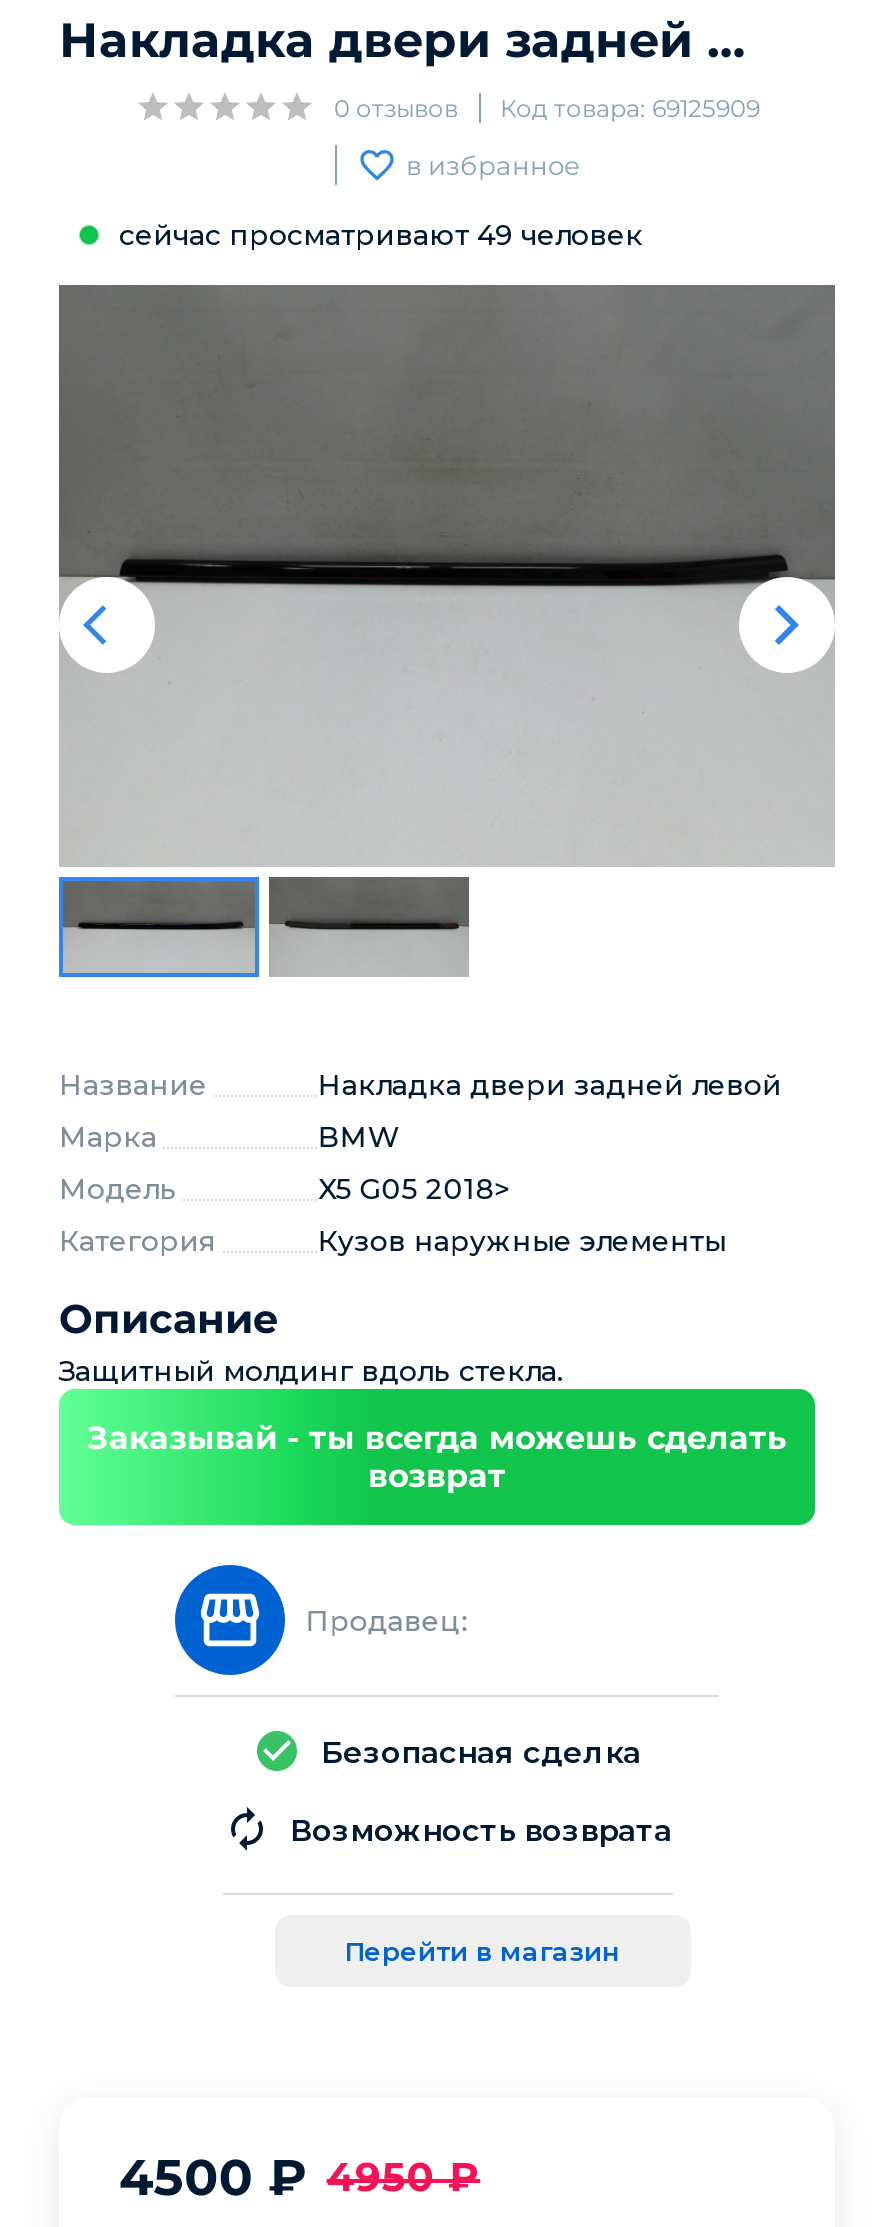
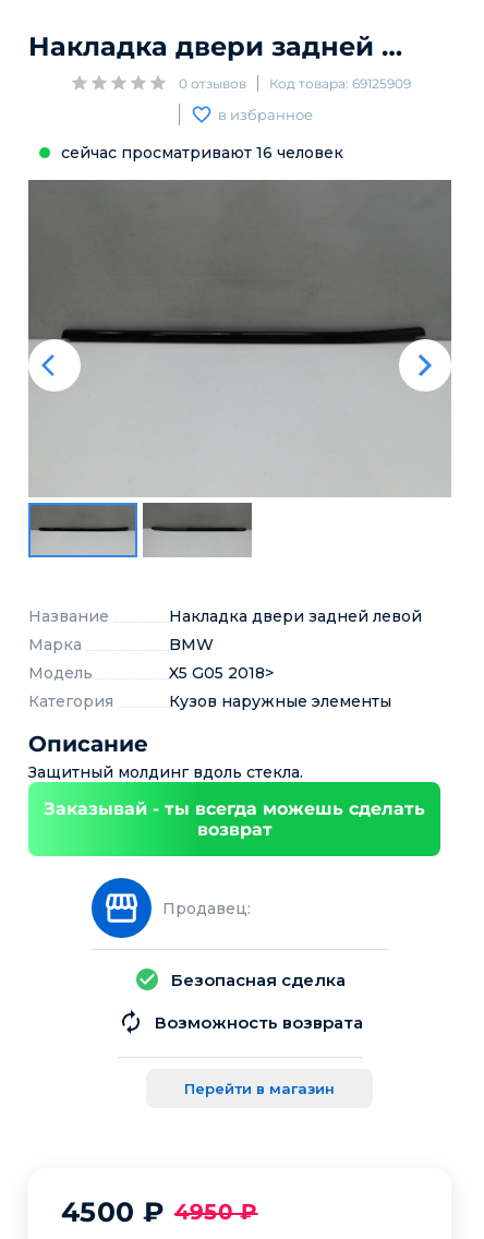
[119,217,643,253] сейчас просматривают 49 человек -> [61,143,343,163] сейчас просматривают 16 человек

